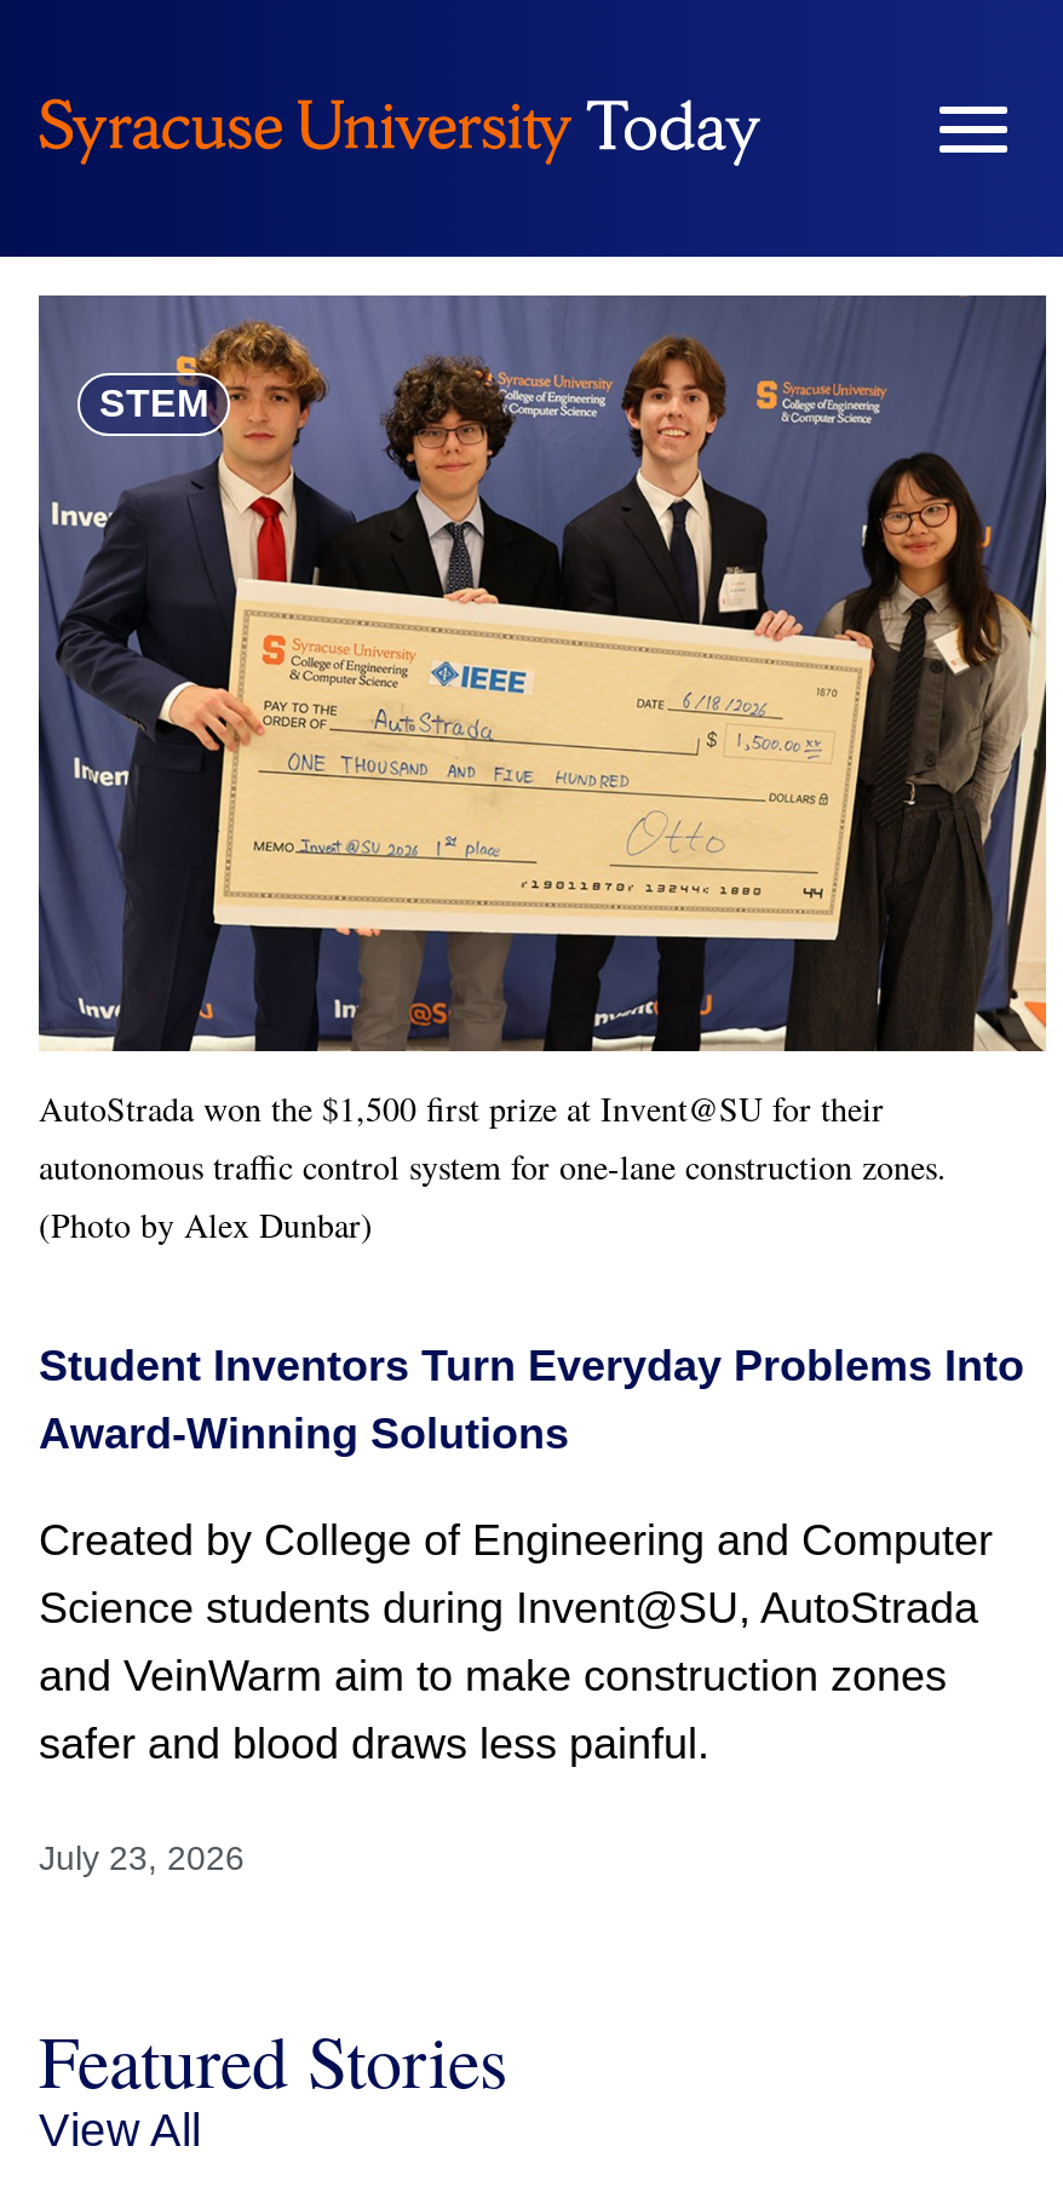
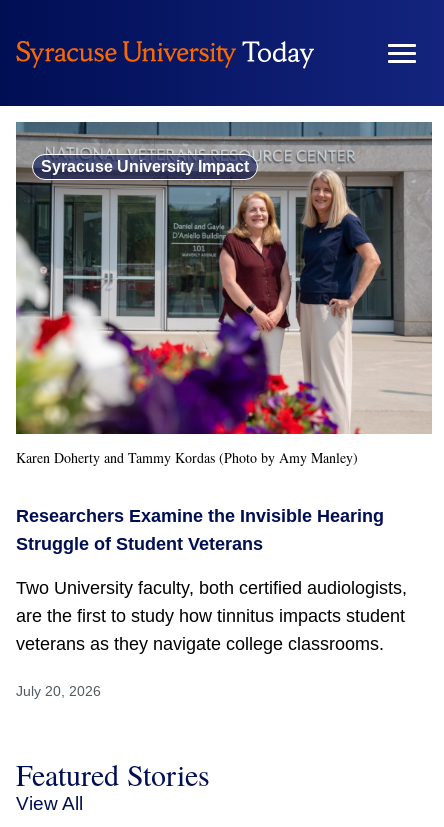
[36,295,1048,1054] [image] | STEM -> [15,122,432,435] [image] | Syracuse University Impact
[39,1085,947,1247] AutoStrada won the $1,500 first prize at Invent@SU for their | autonomous traffic control system for one-lane construction zones. | (Photo by Alex Dunbar) -> [16,448,358,467] Karen Doherty and Tammy Kordas (Photo by Amy Manley)
[39,1342,1024,1458] Student Inventors Turn Everyday Problems Into | Award-Winning Solutions -> [16,506,384,554] Researchers Examine the Invisible Hearing | Struggle of Student Veterans
[39,1516,993,1768] Created by College of Engineering and Computer | Science students during Invent@SU, AutoStrada | and VeinWarm aim to make construction zones | safer and blood draws less painful. -> [16,578,407,654] Two University faculty, both certified audiologists, | are the first to study how tinnitus impacts student | veterans as they navigate college classrooms.
[39,1838,245,1877] July 23, 2026 -> [16,683,101,699] July 20, 2026

